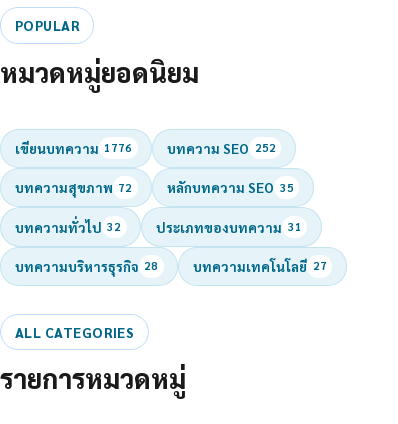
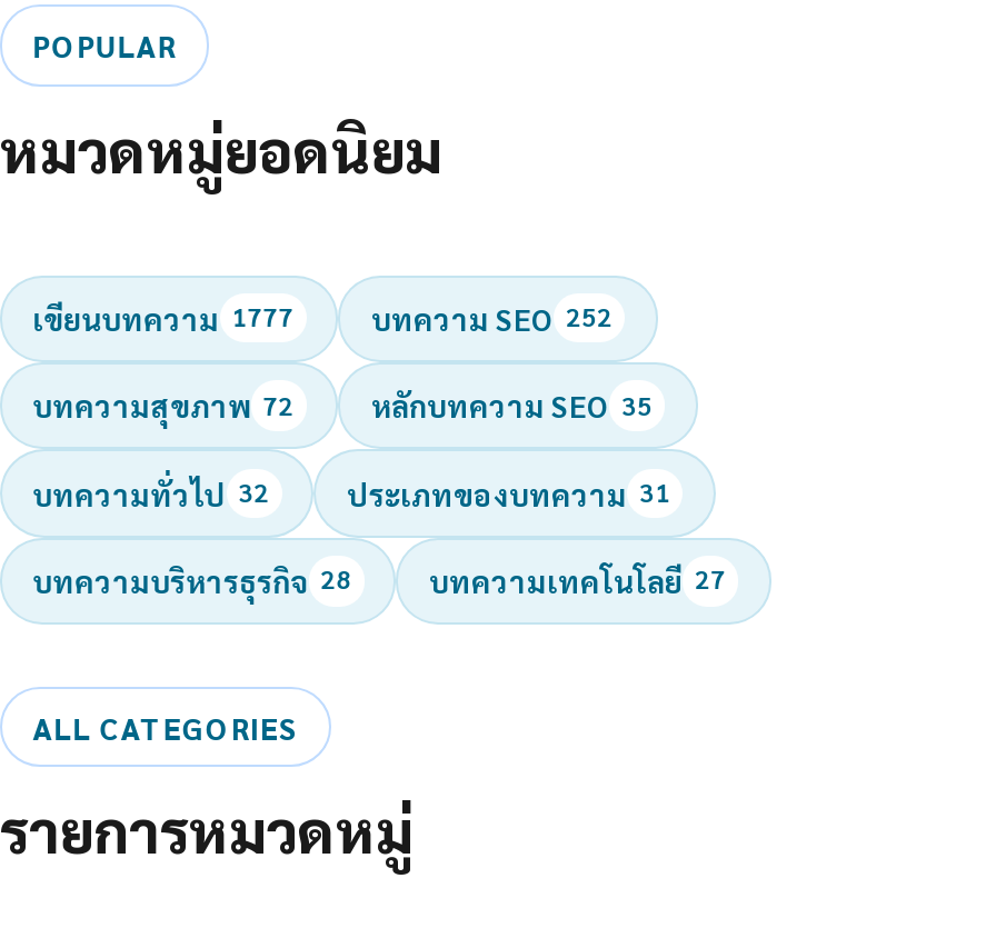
[15,140,132,157] เขียนบทความ 1776 -> [32,300,294,337] เขียนบทความ 1777

